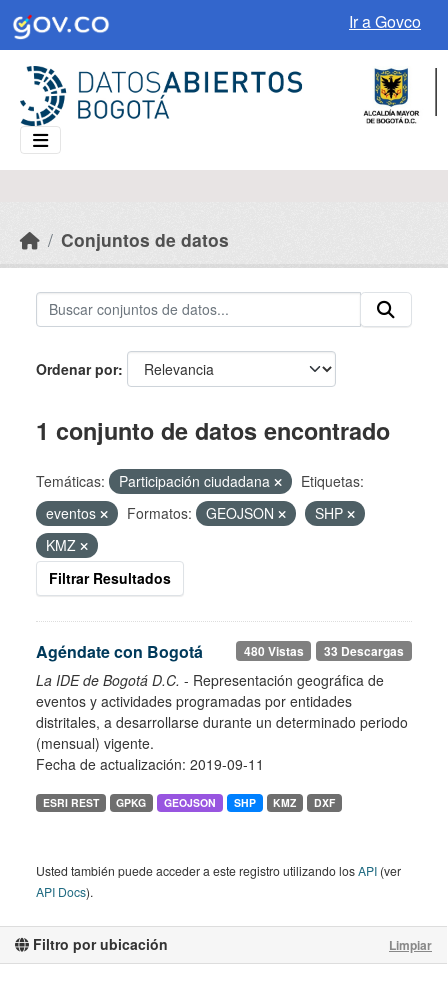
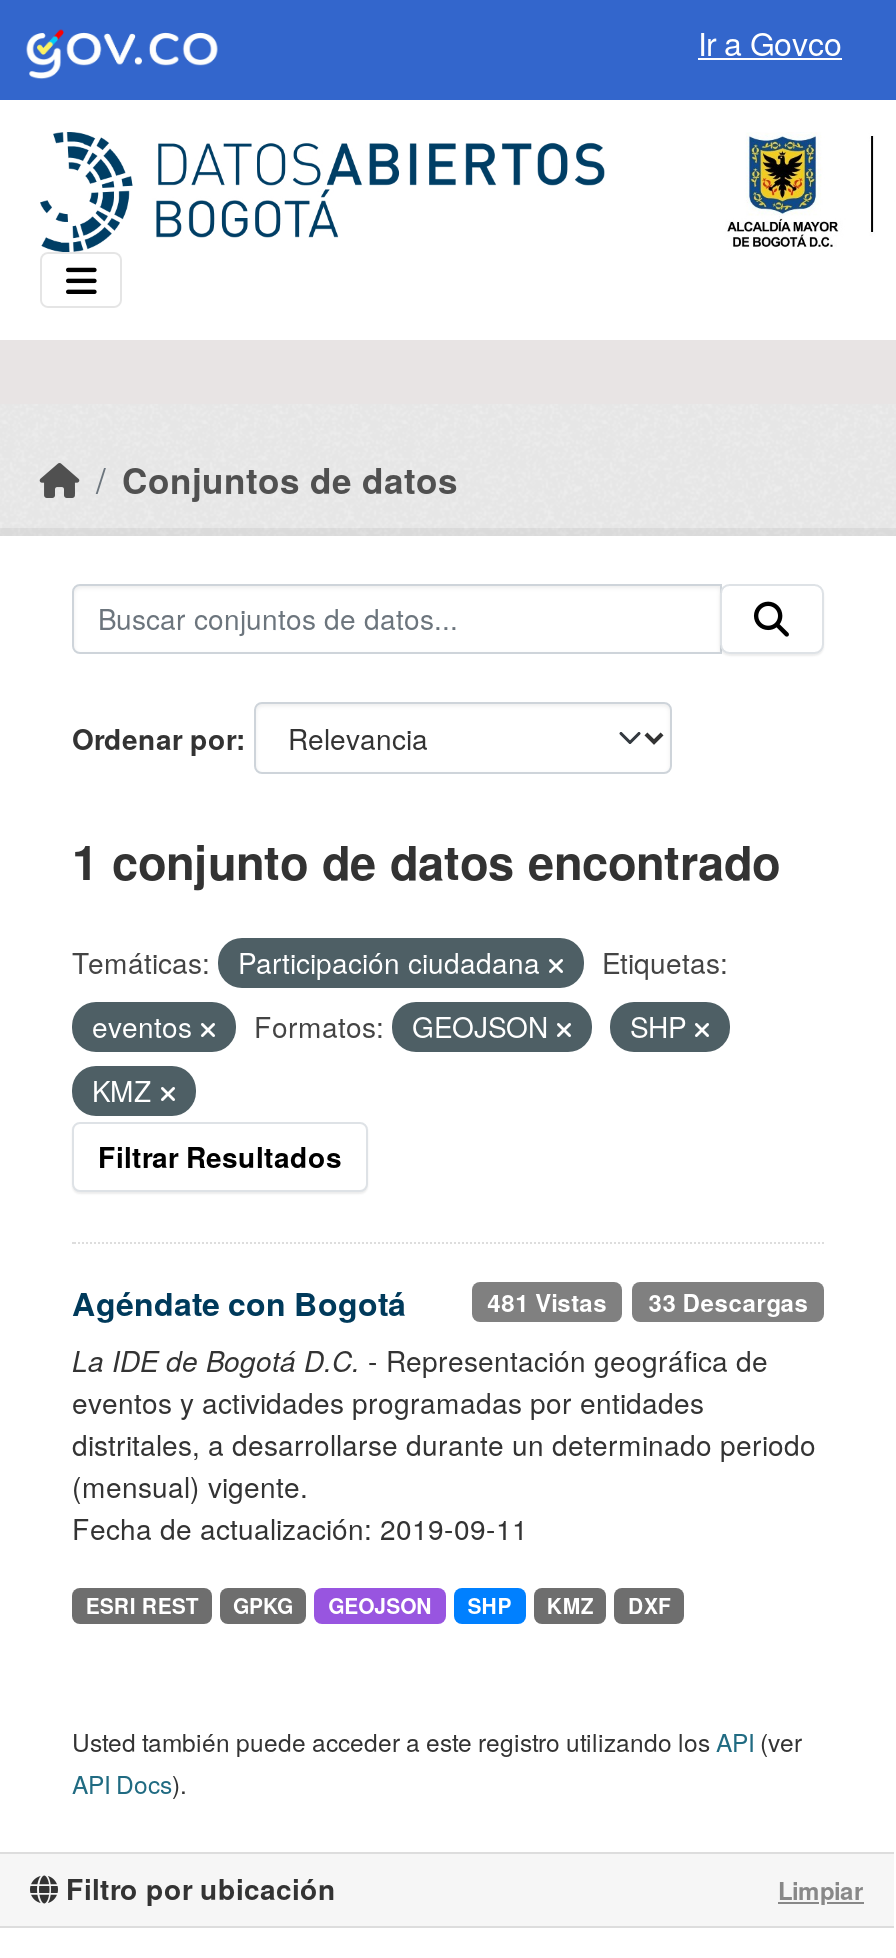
[244,642,404,660] 480 Vistas 33 Descargas -> [487,1284,808,1320] 481 Vistas 33 Descargas

